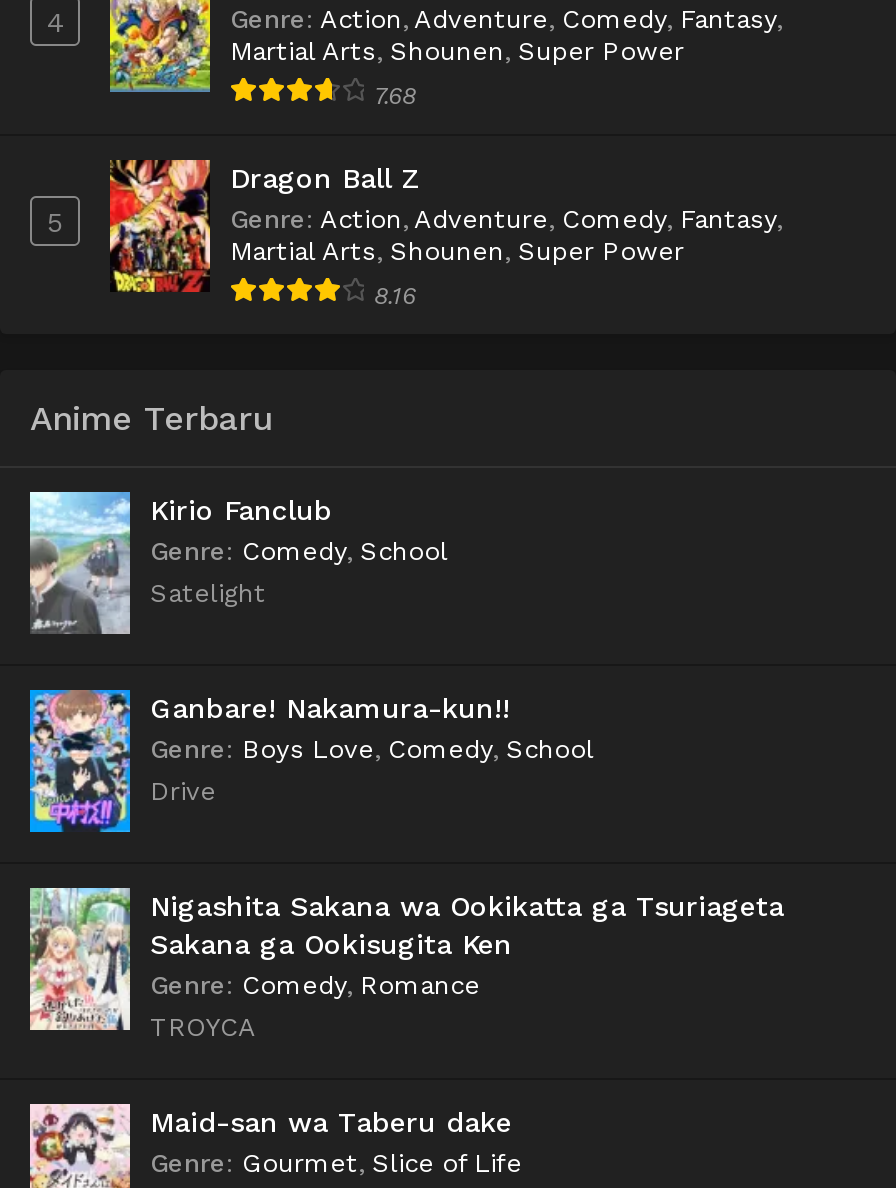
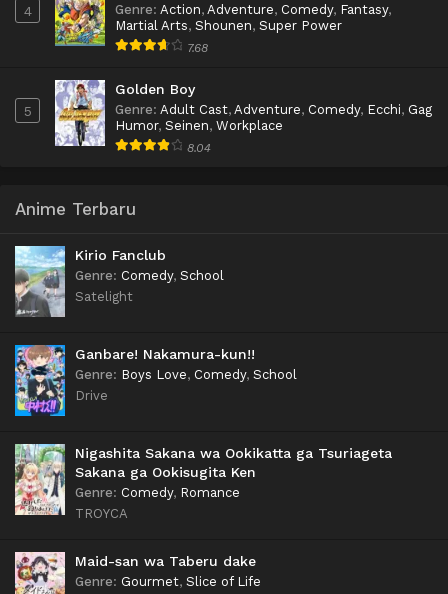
[108,158,782,294] [image] | Dragon Ball Z | Genre: Action, Adventure, Comedy, Fantasy, | Martial Arts, Shounen, Super Power -> [54,79,432,147] [image] | Golden Boy | Genre: Adult Cast, Adventure, Comedy, Ecchi, Gag | Humor, Seinen, Workplace
[374,283,416,311] 8.16 -> [187,141,211,155] 8.04

